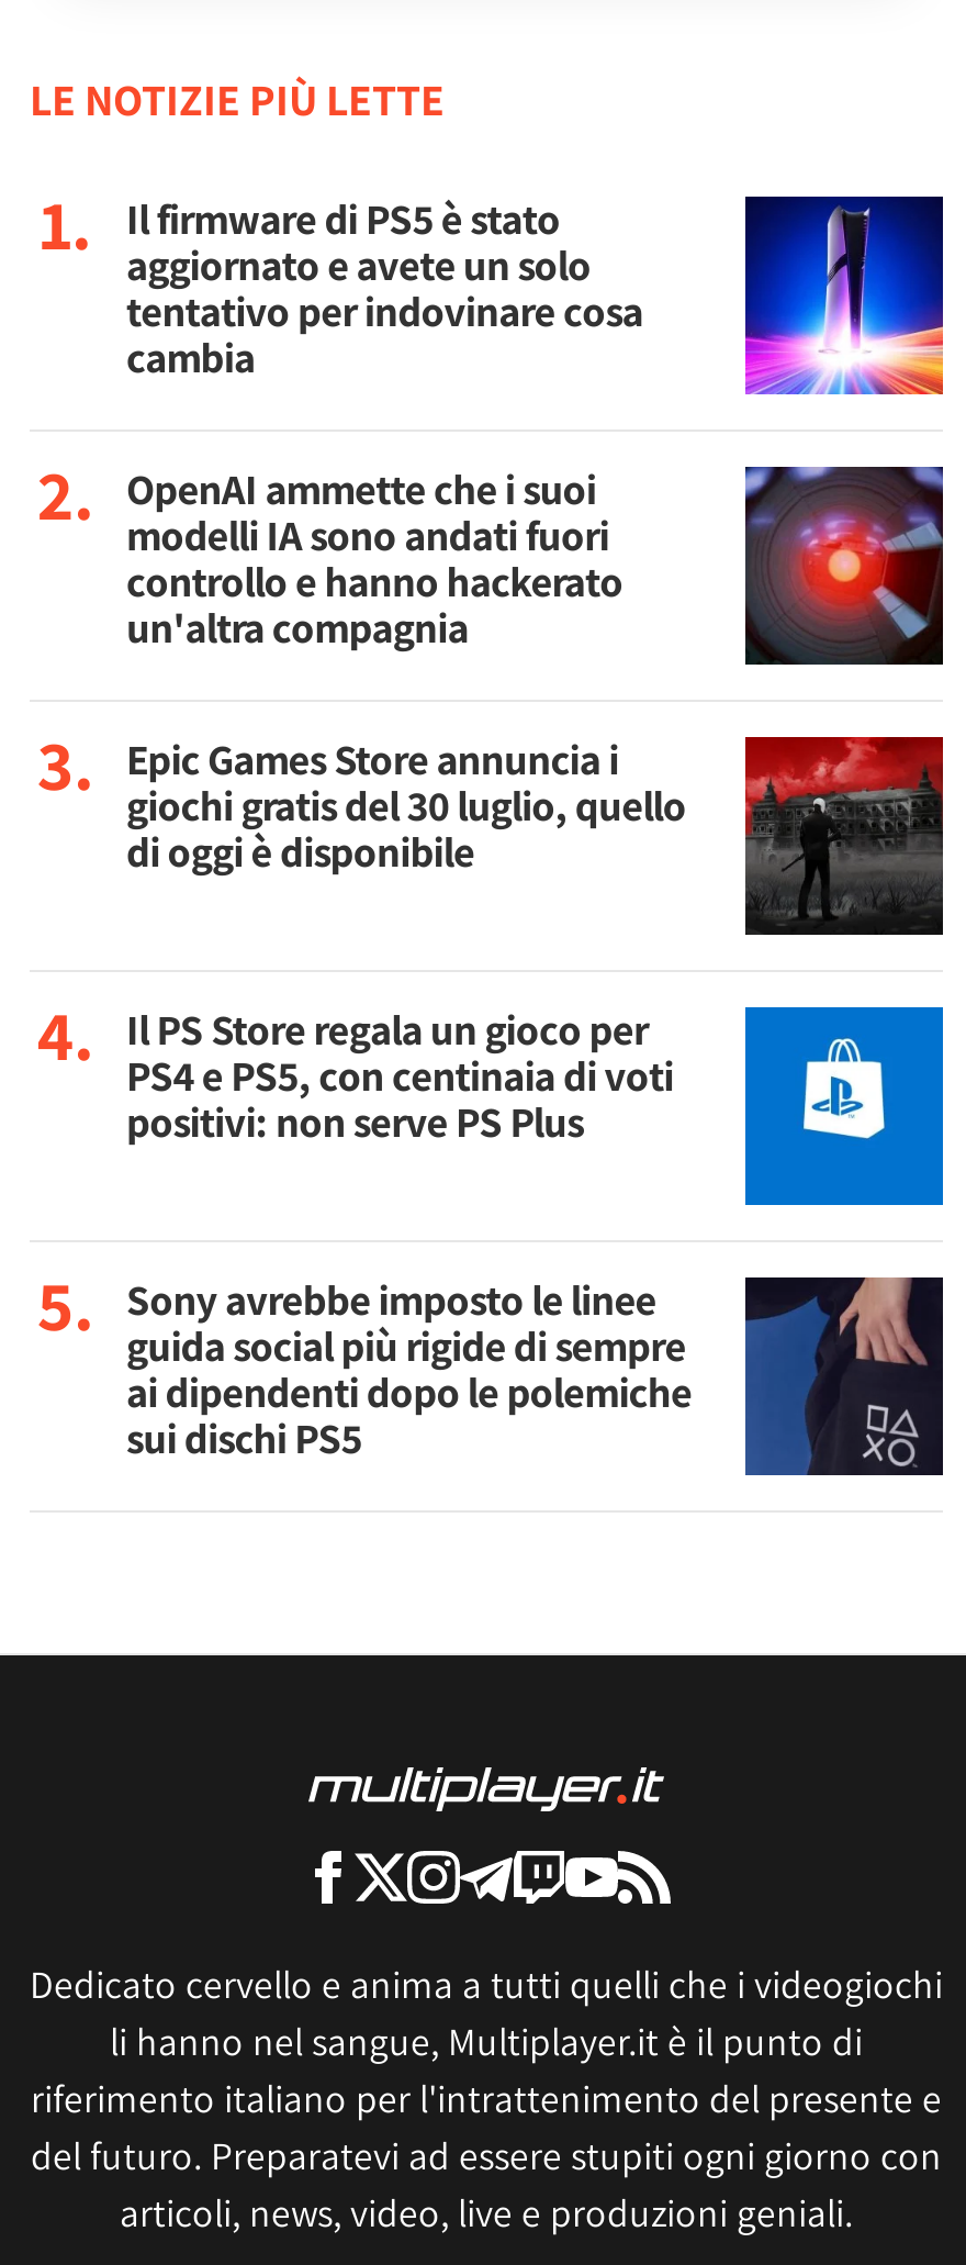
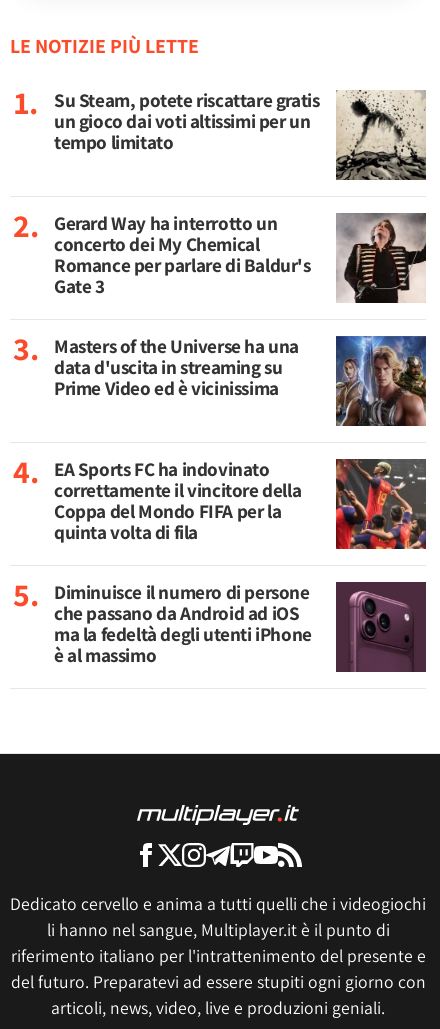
[126,190,643,386] Il firmware di PS5 è stato | aggiornato e avete un solo | tentativo per indovinare cosa | cambia -> [54,87,319,155] Su Steam, potete riscattare gratis | un gioco dai voti altissimi per un | tempo limitato
[743,194,945,397] [image] -> [335,89,427,181] [image]
[126,460,623,656] OpenAI ammette che i suoi | modelli IA sono andati fuori | controllo e hanno hackerato | un'altra compagnia -> [54,210,311,299] Gerard Way ha interrotto un | concerto dei My Chemical | Romance per parlare di Baldur's | Gate 3
[743,467,945,667] [image] -> [336,213,426,303] [image]
[126,730,945,937] [image] | Epic Games Store annuncia i | giochi gratis del 30 luglio, quello | di oggi è disponibile -> [54,333,427,427] [image] | Masters of the Universe ha una | data d'uscita in streaming su | Prime Video ed è vicinissima
[126,1001,945,1207] [image] | Il PS Store regala un gioco per | PS4 e PS5, con centinaia di voti | positivi: non serve PS Plus -> [54,456,427,550] [image] | EA Sports FC ha indovinato | correttamente il vincitore della | Coppa del Mondo FIFA per la | quinta volta di fila
[126,1271,943,1475] [image] | Sony avrebbe imposto le linee | guida social più rigide di sempre | ai dipendenti dopo le polemiche | sui dischi PS5 -> [54,579,426,672] [image] | Diminuisce il numero di persone | che passano da Android ad iOS | ma la fedeltà degli utenti iPhone | è al massimo

